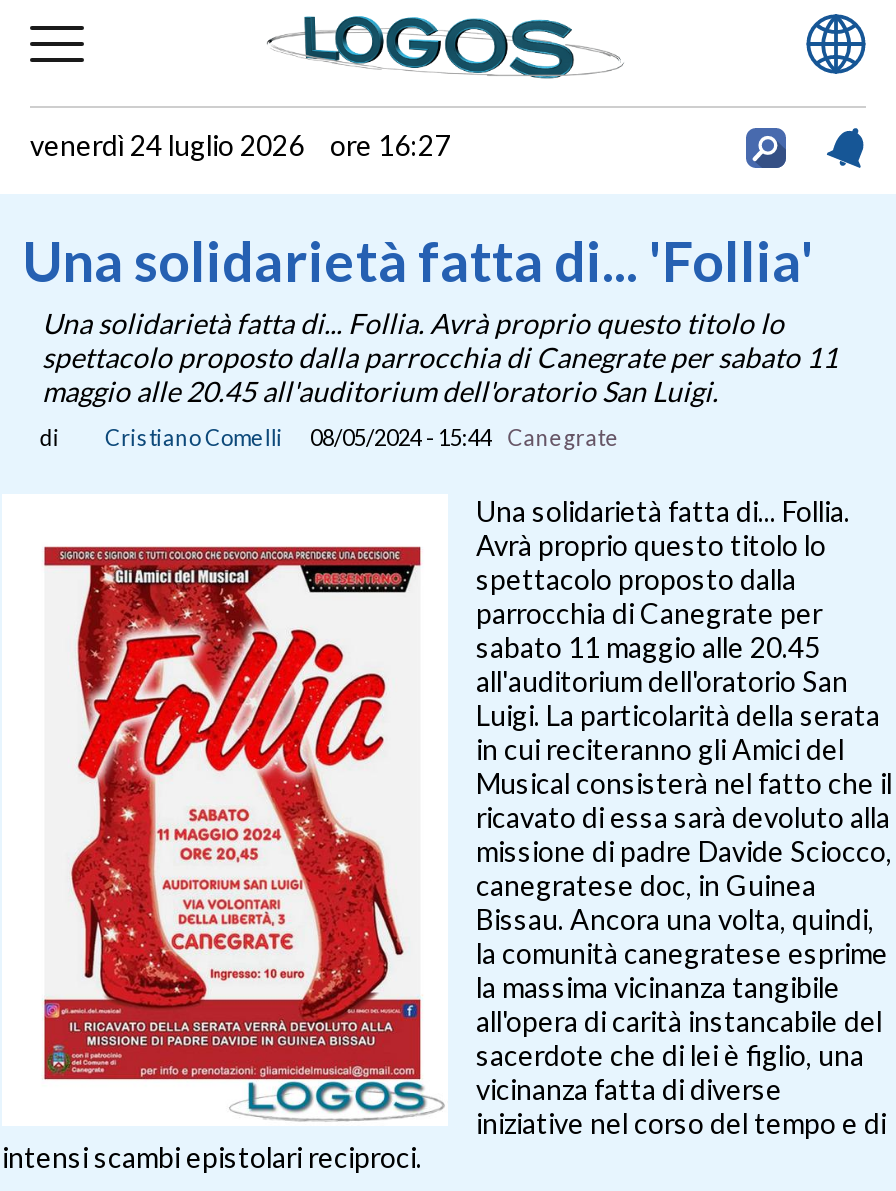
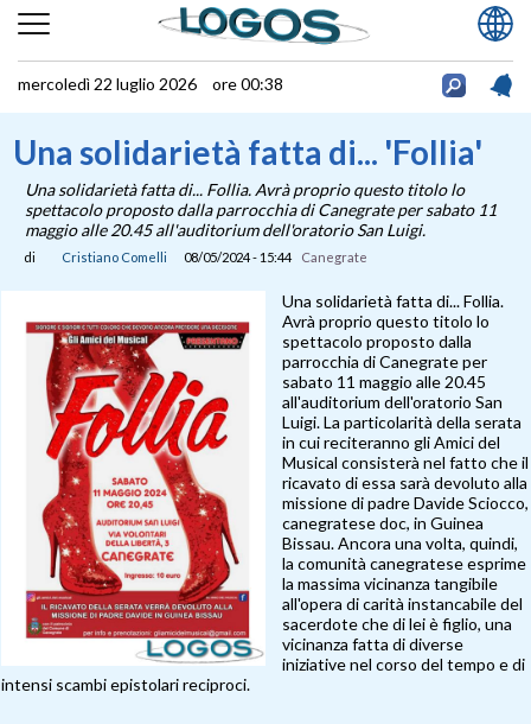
[30,127,450,161] venerdì 24 luglio 2026 ore 16:27 -> [18,73,283,93] mercoledì 22 luglio 2026 ore 00:38

